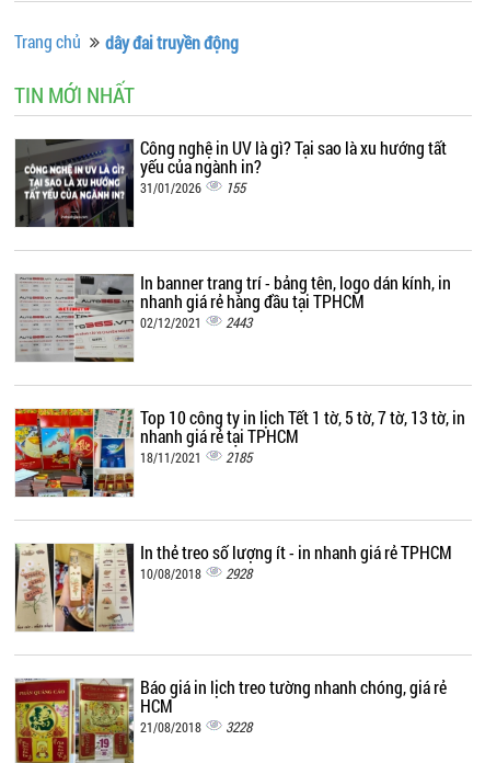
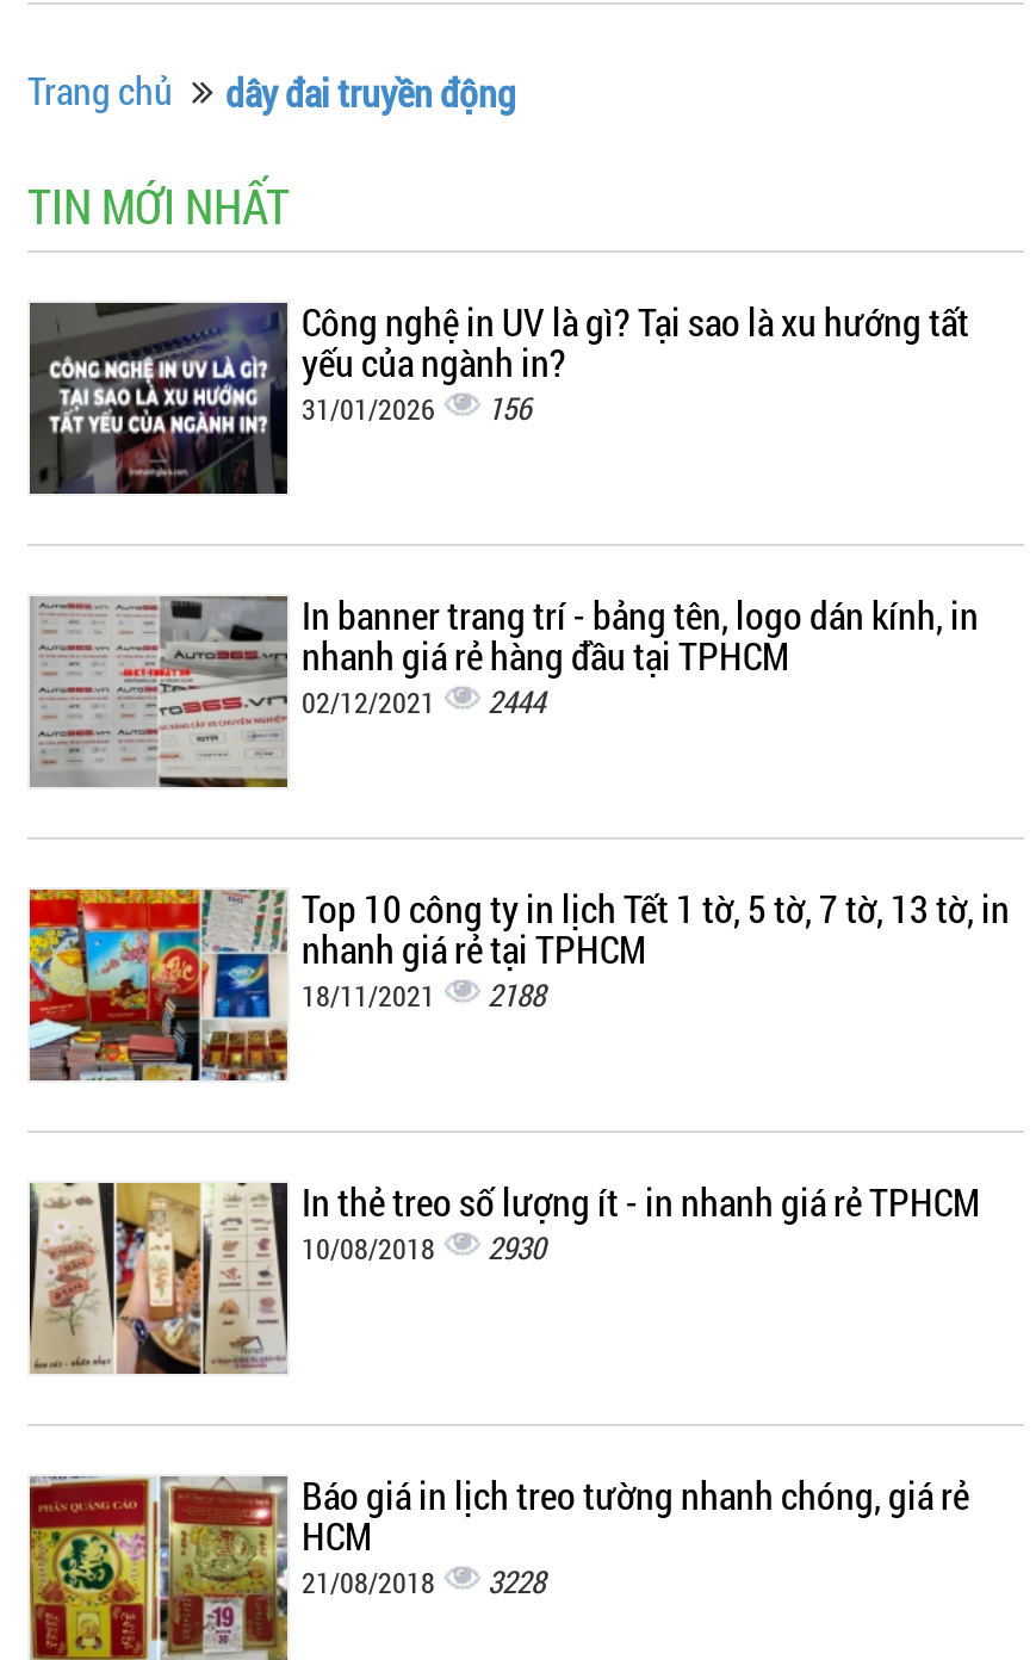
[140,178,245,197] 31/01/2026 155 -> [302,387,531,430] 31/01/2026 156
[140,313,252,332] 02/12/2021 2443 -> [302,680,545,723] 02/12/2021 2444
[140,447,252,467] 18/11/2021 2185 -> [302,973,545,1016] 18/11/2021 2188
[140,564,252,583] 10/08/2018 2928 -> [302,1226,545,1269] 10/08/2018 2930

